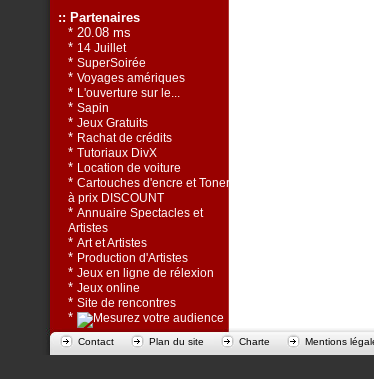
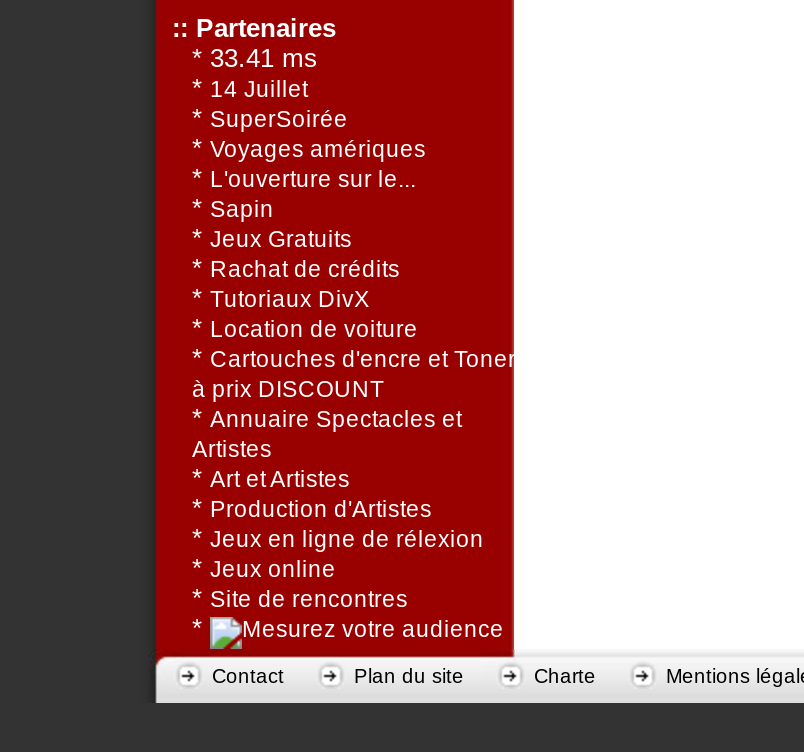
[68,25,131,40] * 20.08 ms -> [192,44,318,74] * 33.41 ms

